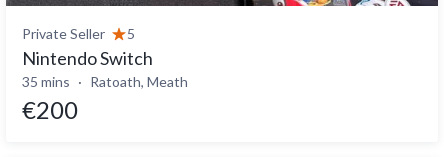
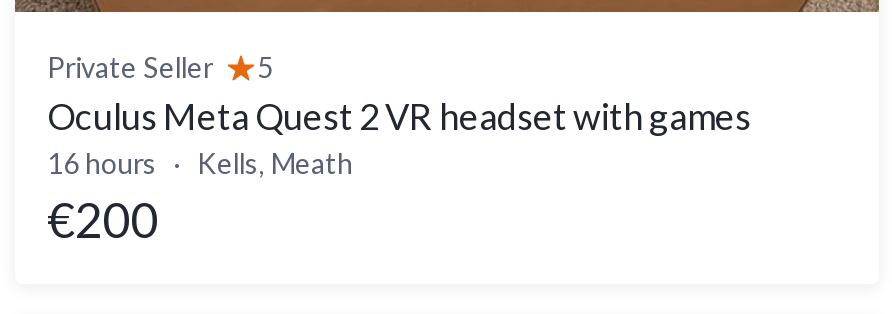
[22,47,188,90] Nintendo Switch | 35 mins | Ratoath, Meath -> [47,94,751,180] Oculus Meta Quest 2 VR headset with games | 16 hours | Kells, Meath

